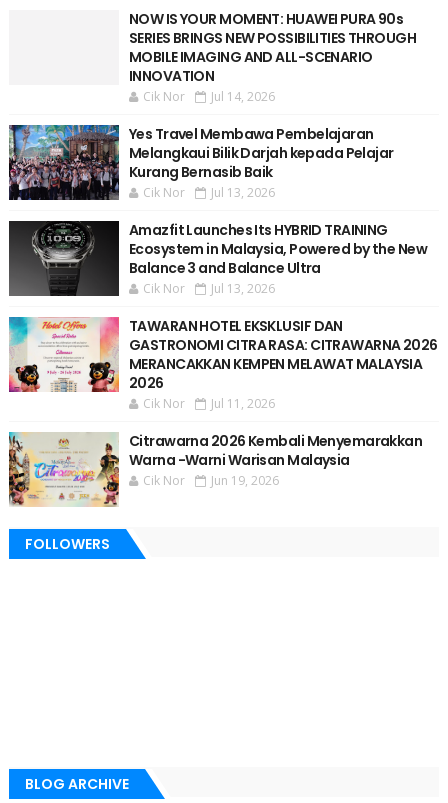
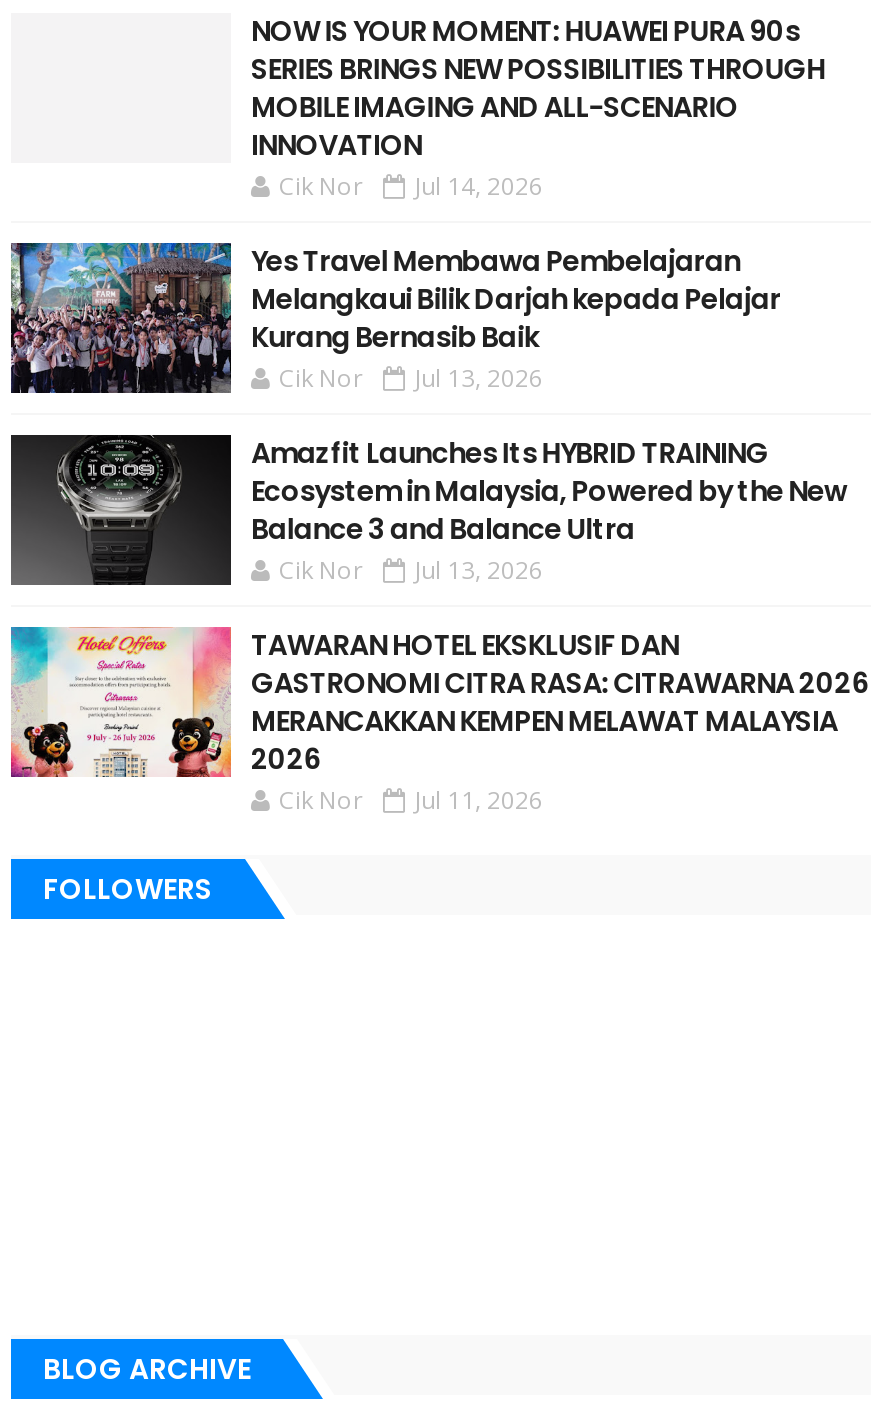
[8,430,422,508] [image] | Citrawarna 2026 Kembali Menyemarakkan | Warna -Warni Warisan Malaysia | Cik Nor | Jun 19, 2026 -> none

